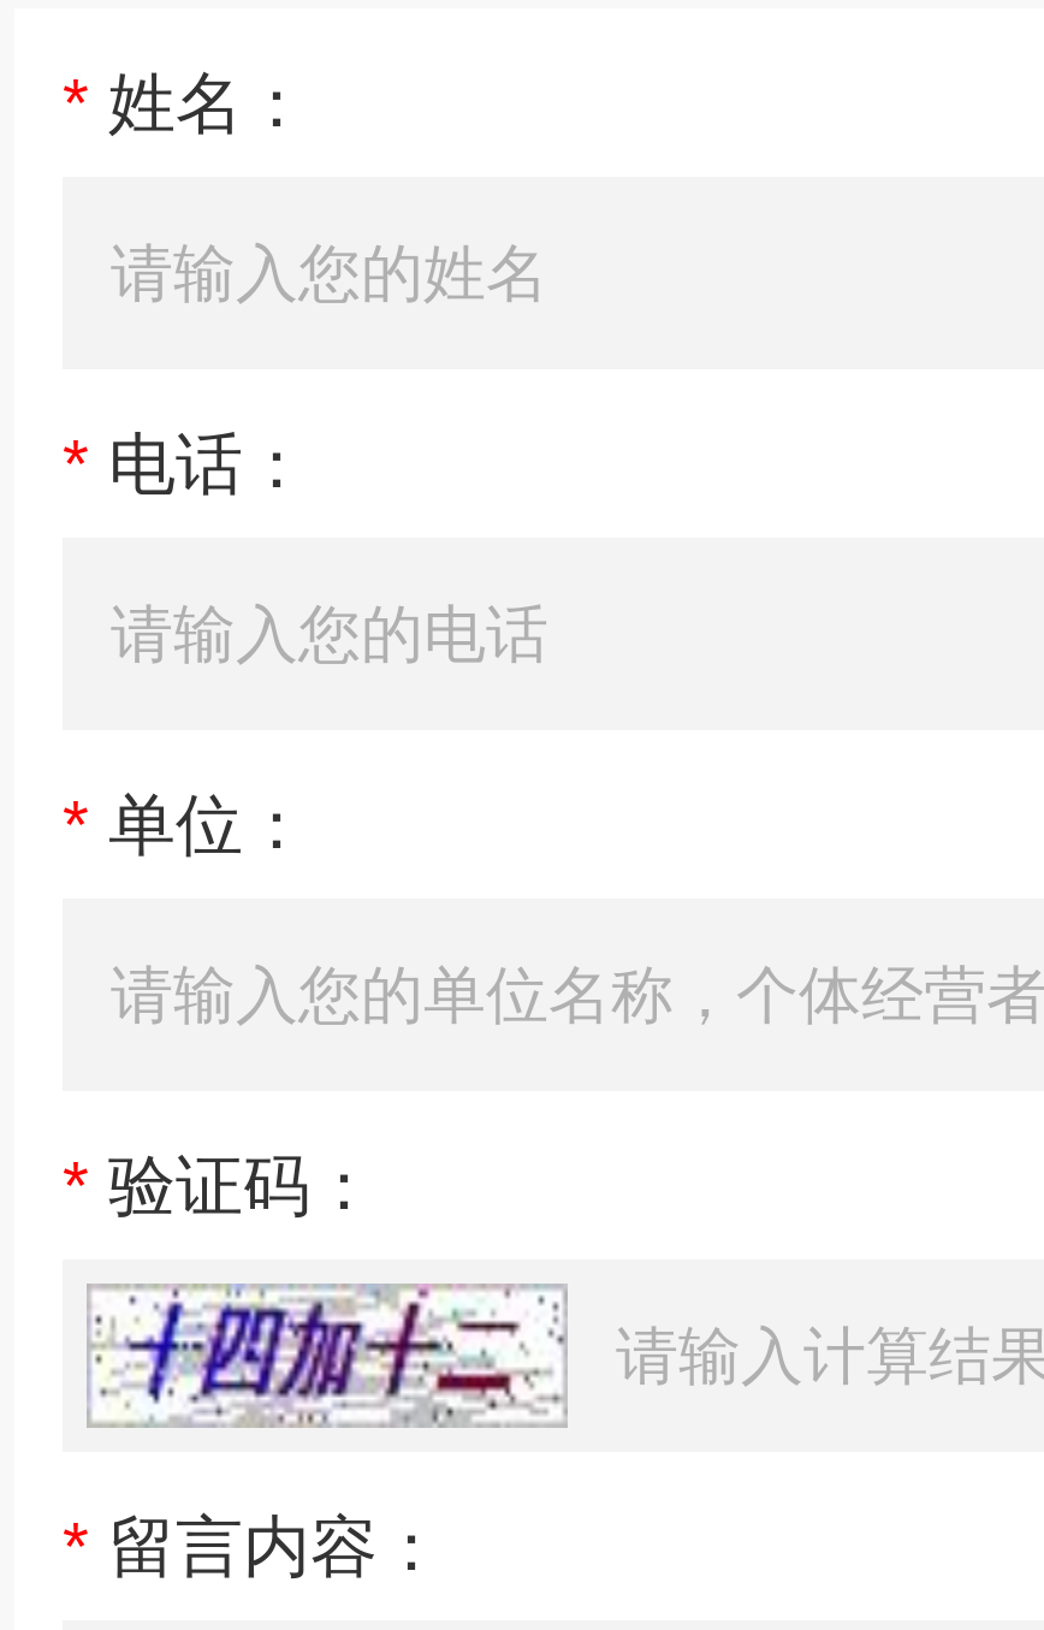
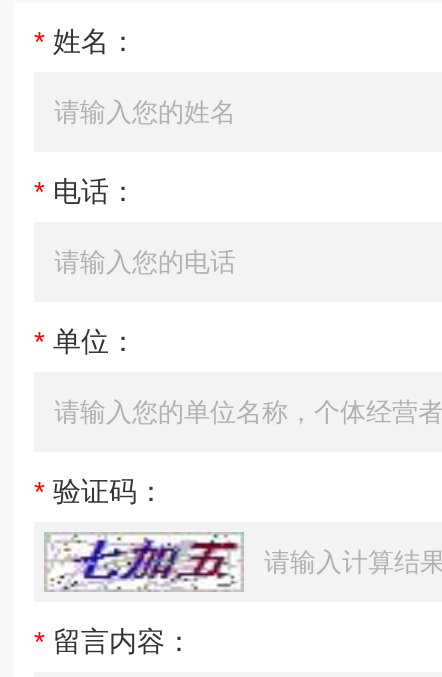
[87,1284,565,1428] [image] -> [44,532,244,592] [image]

